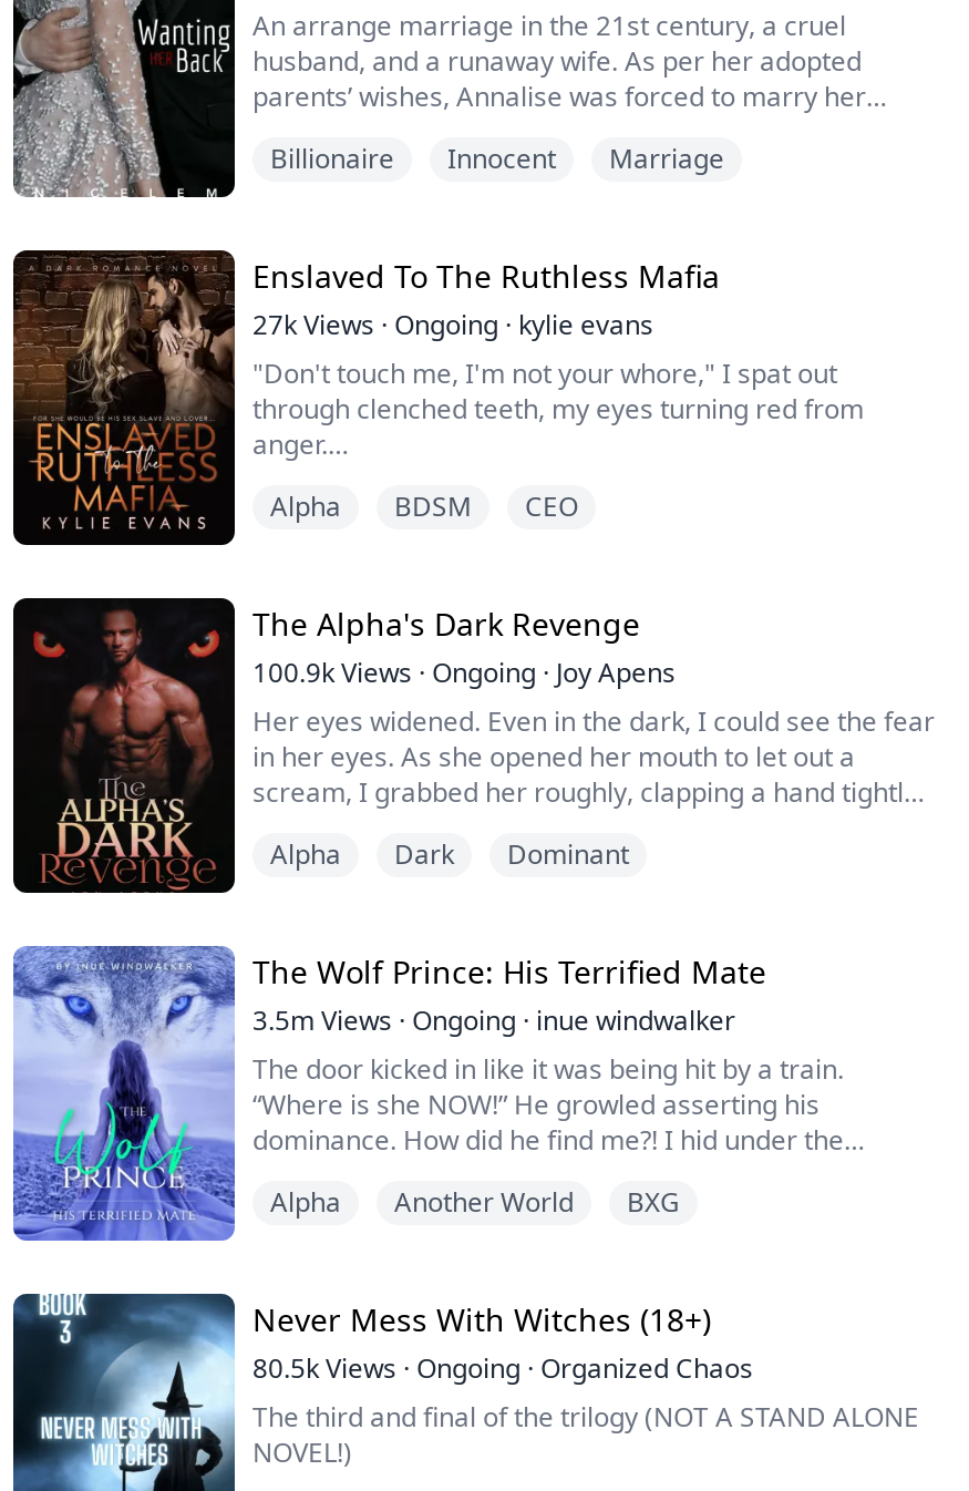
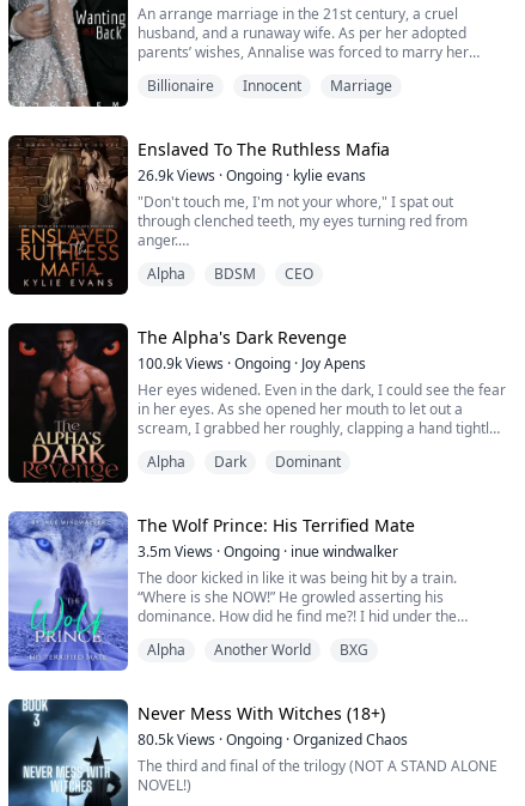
[252,306,653,343] 27k Views · Ongoing · kylie evans -> [138,165,366,186] 26.9k Views · Ongoing · kylie evans

